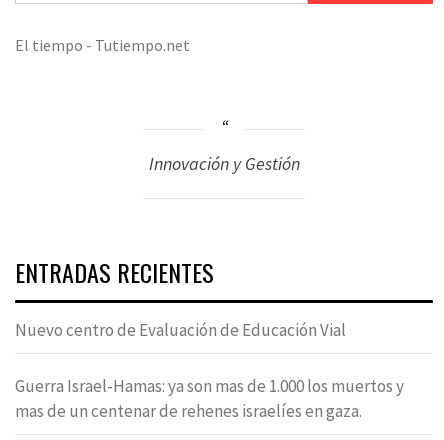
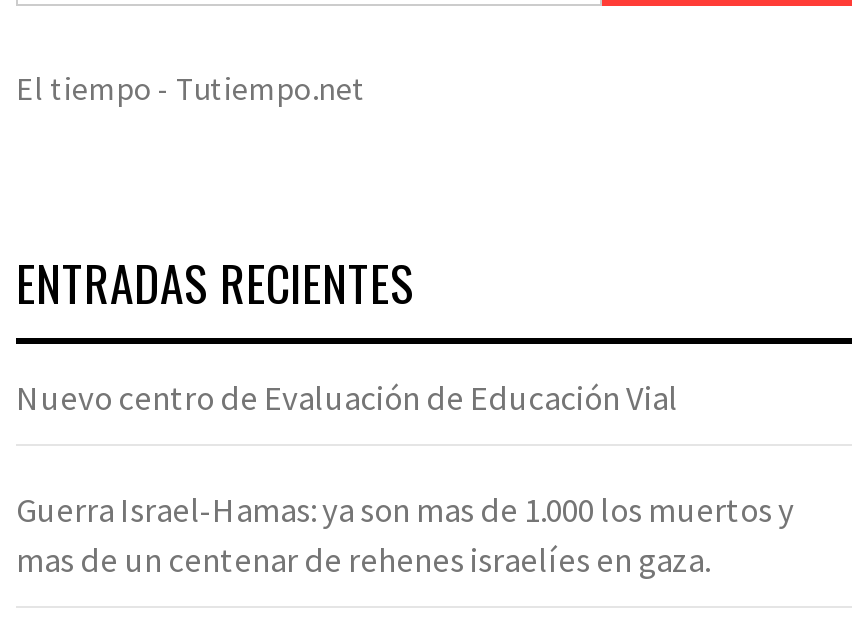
[148,152,299,175] Innovación y Gestión -> none

